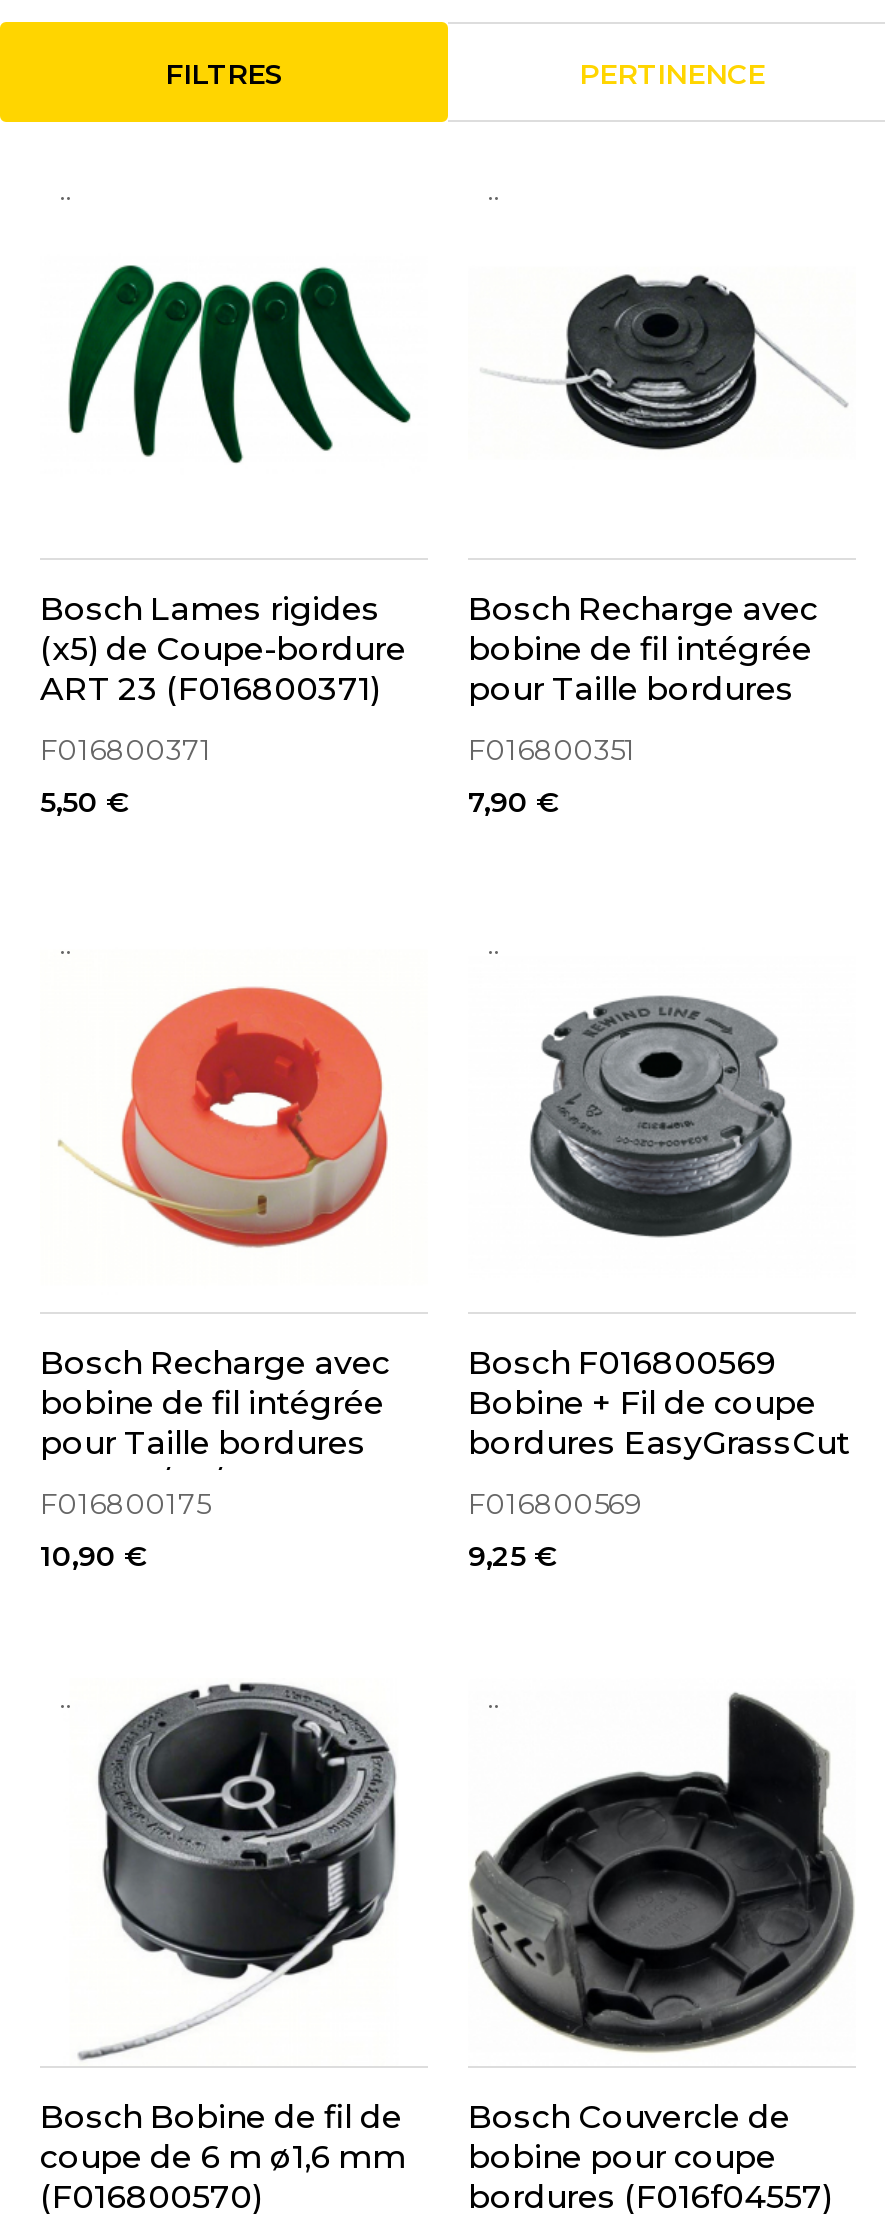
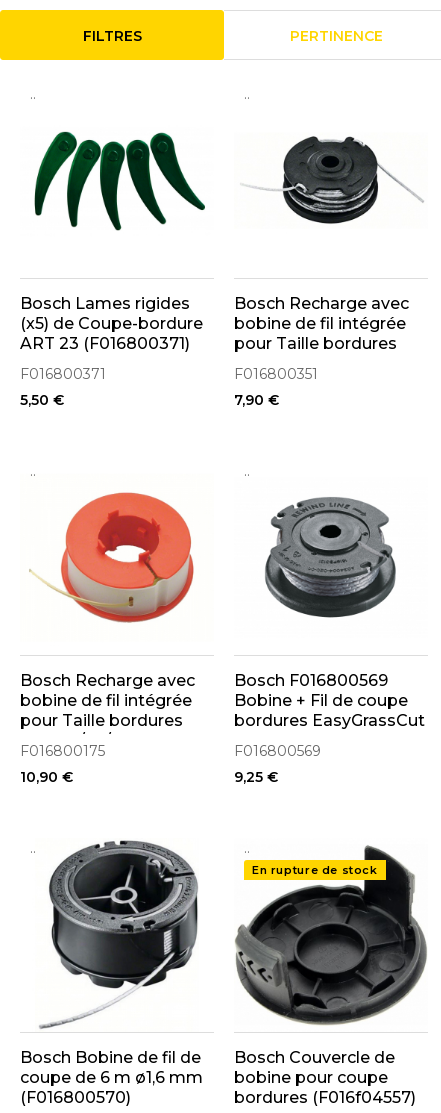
none -> [252,863,378,877] En rupture de stock

